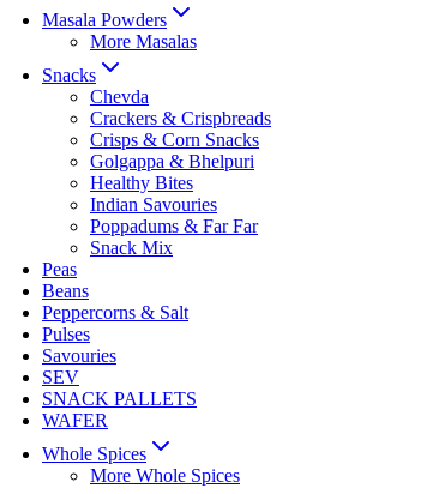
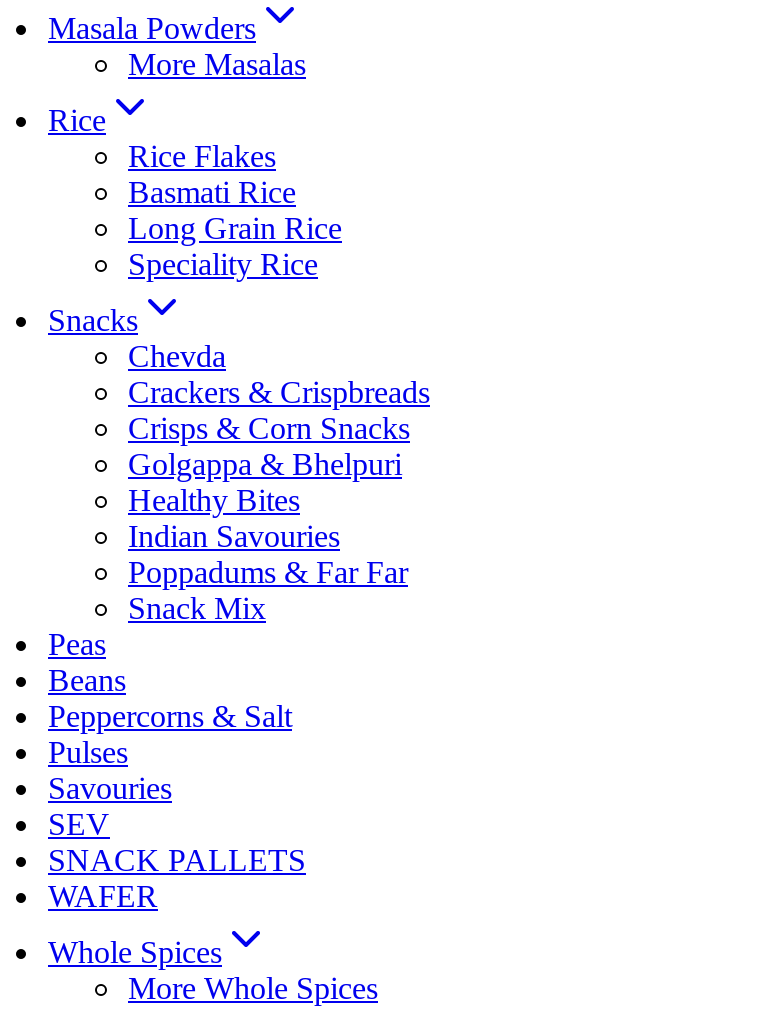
none -> [48,103,342,281] Rice | Rice Flakes | Basmati Rice | Long Grain Rice | Speciality Rice

